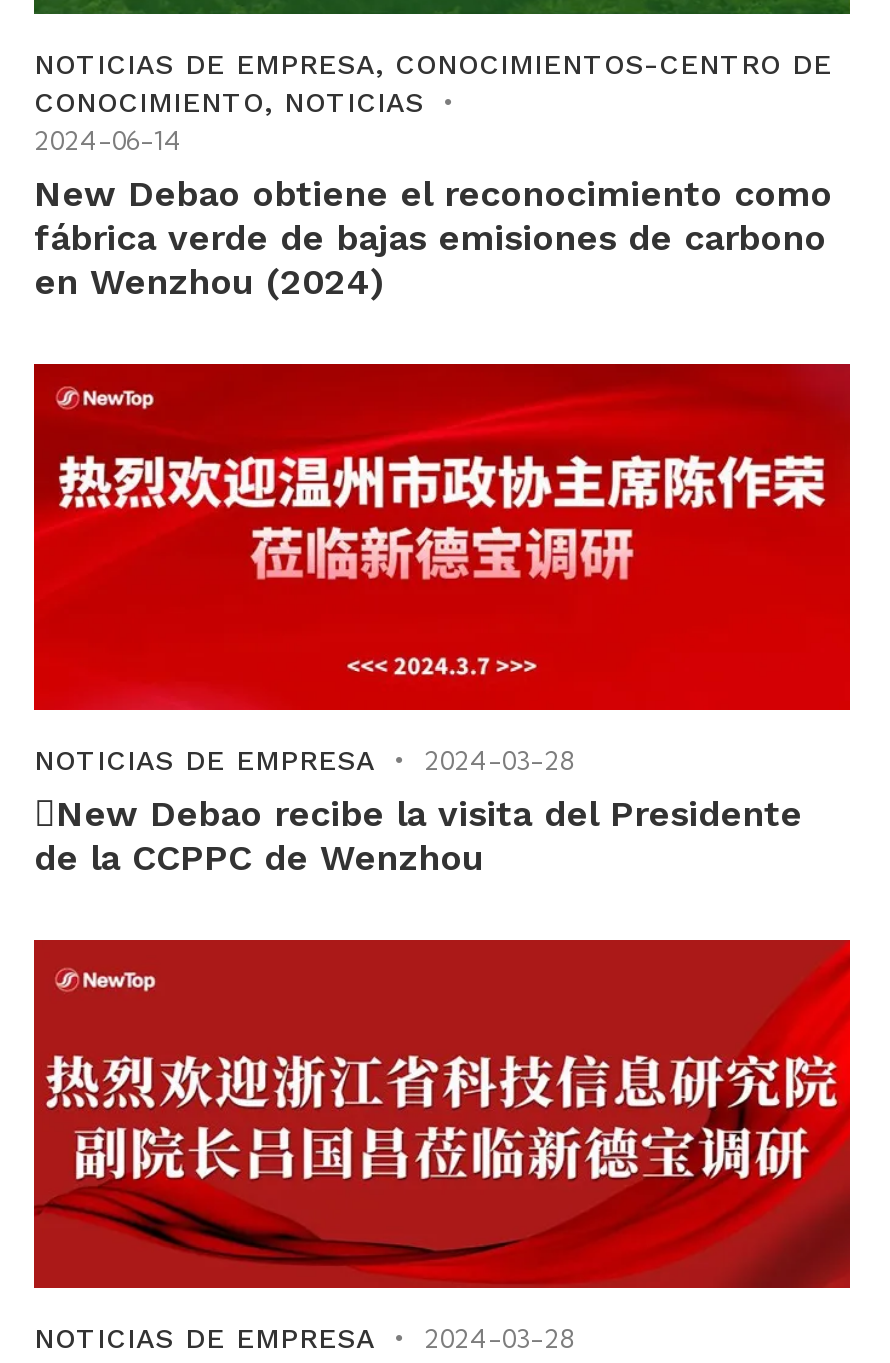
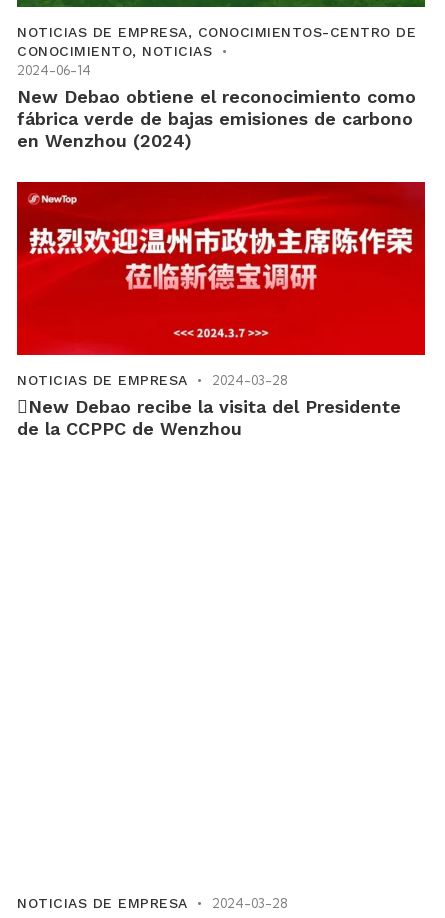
[32,938,852,1292] [image] -> none

